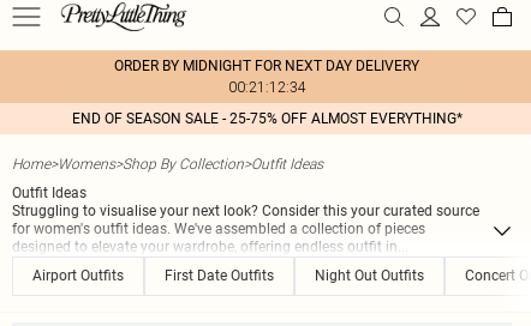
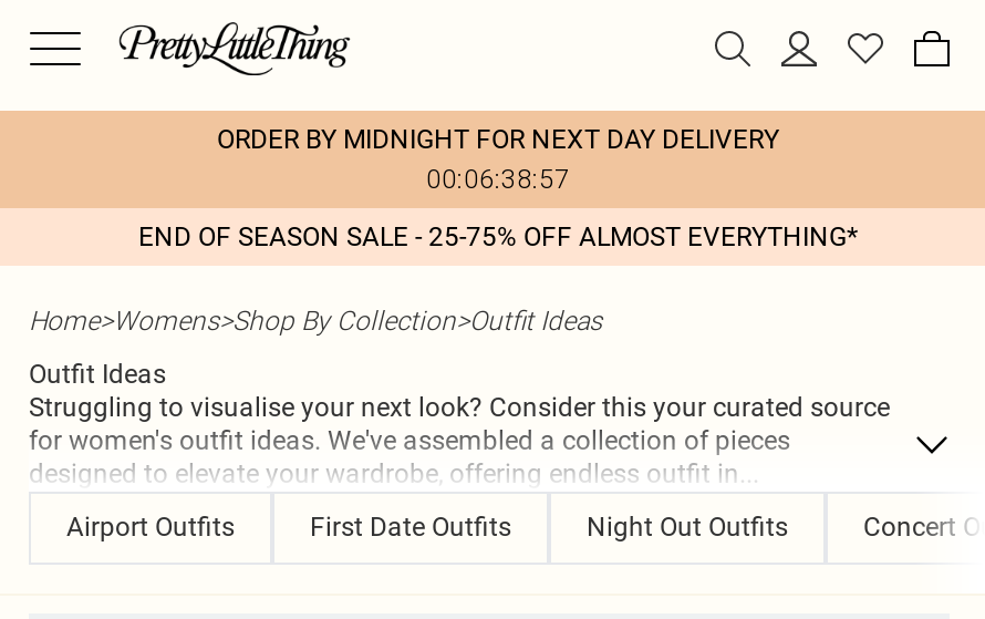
[228,78,306,96] 00:21:12:34 -> [426,162,570,195] 00:06:38:57

